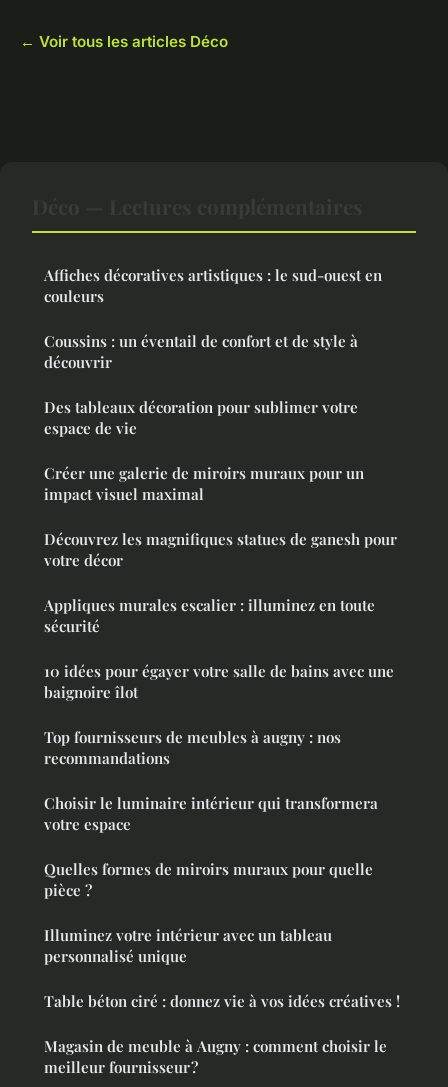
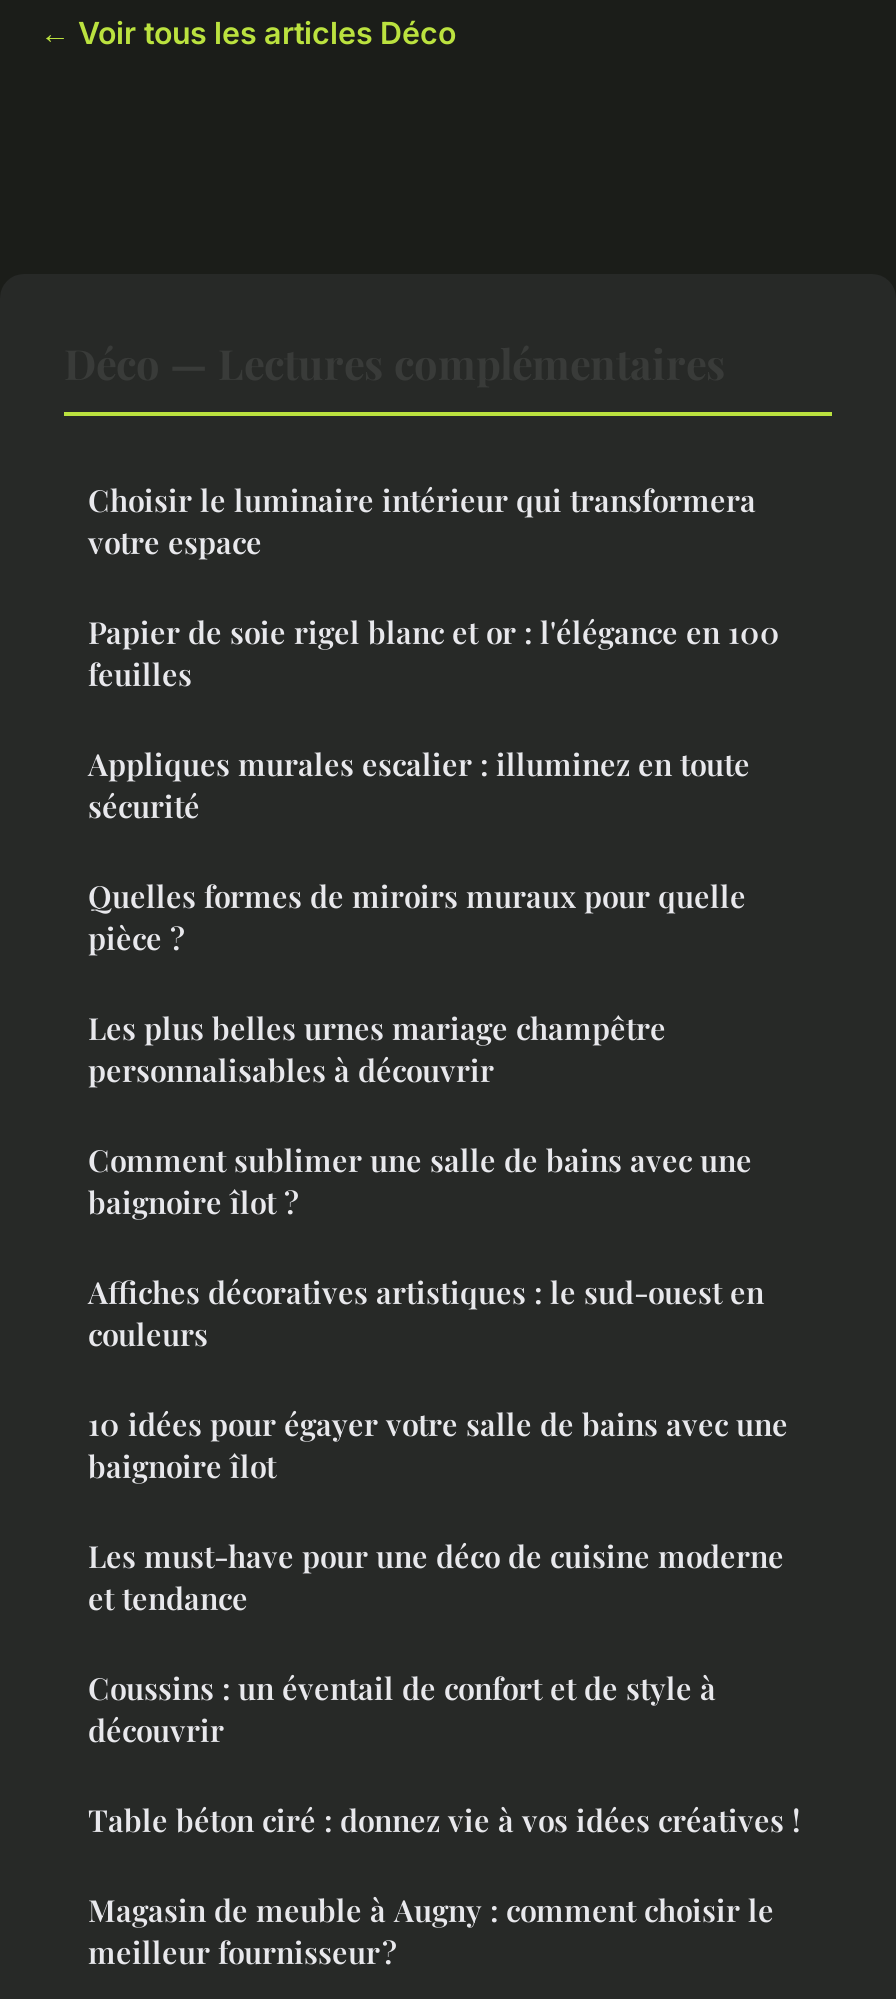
none -> [88,612,780,1222] Papier de soie rigel blanc et or : l'élégance en 100 | feuilles | Les plus belles urnes mariage champêtre | personnalisables à découvrir | Comment sublimer une salle de bains avec une | baignoire îlot ?
moved [44,265,382,306] -> [88,1272,764,1354]: Affiches décoratives artistiques : le sud-ouest en | couleurs
none -> [88,1536,784,1618] Les must-have pour une déco de cuisine moderne | et tendance
moved [44,331,358,372] -> [88,1668,716,1750]: Coussins : un éventail de confort et de style à | découvrir
[44,397,397,966] Des tableaux décoration pour sublimer votre | espace de vie | Créer une galerie de miroirs muraux pour un | impact visuel maximal | Découvrez les magnifiques statues de ganesh pour | votre décor | Top fournisseurs de meubles à augny : nos | recommandations | Illuminez votre intérieur avec un tableau | personnalisé unique -> none
moved [44,595,375,636] -> [88,744,750,826]: Appliques murales escalier : illuminez en toute | sécurité
moved [44,661,394,702] -> [88,1404,788,1486]: 10 idées pour égayer votre salle de bains avec une | baignoire îlot
moved [44,793,378,900] -> [88,480,756,958]: Choisir le luminaire intérieur qui transformera | votre espace | Quelles formes de miroirs muraux pour quelle | pièce ?

